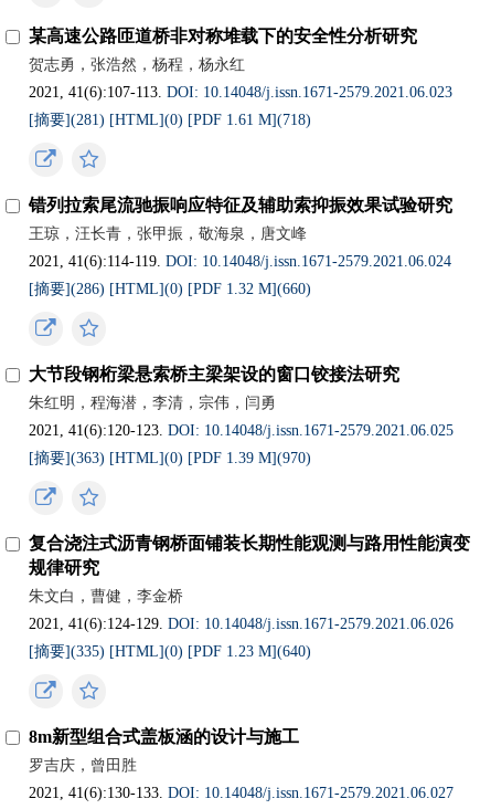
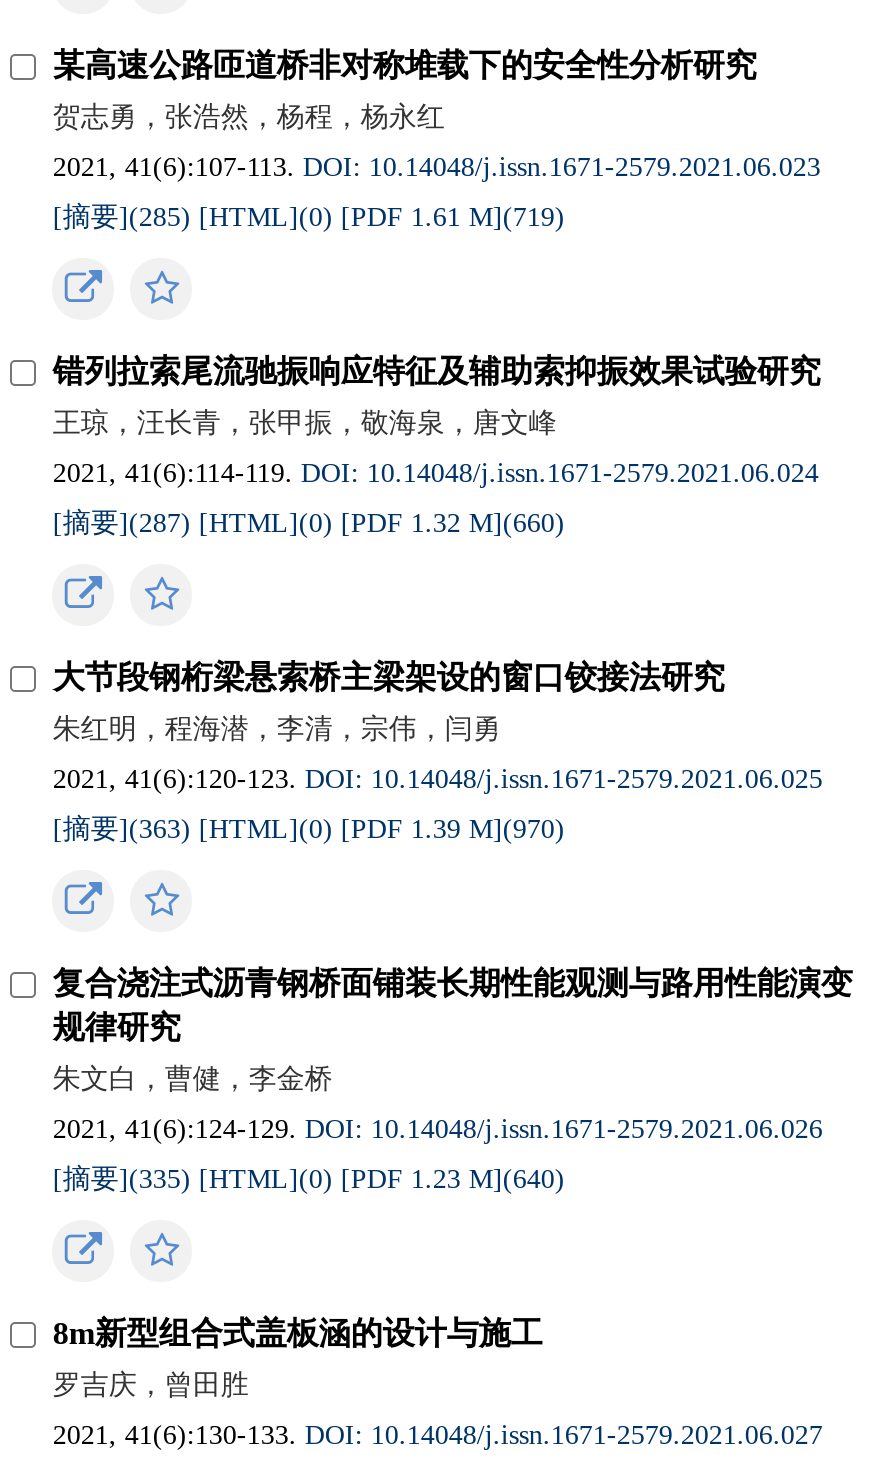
[29,112,312,128] [摘要](281) [HTML](0) [PDF 1.61 M](718) -> [53,202,565,232] [摘要](285) [HTML](0) [PDF 1.61 M](719)
[29,281,312,297] [摘要](286) [HTML](0) [PDF 1.32 M](660) -> [53,508,565,538] [摘要](287) [HTML](0) [PDF 1.32 M](660)

